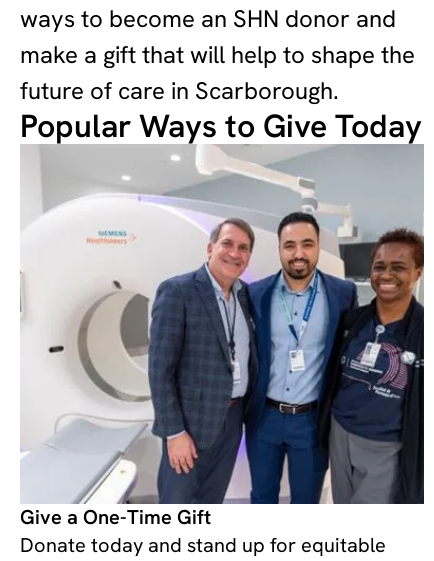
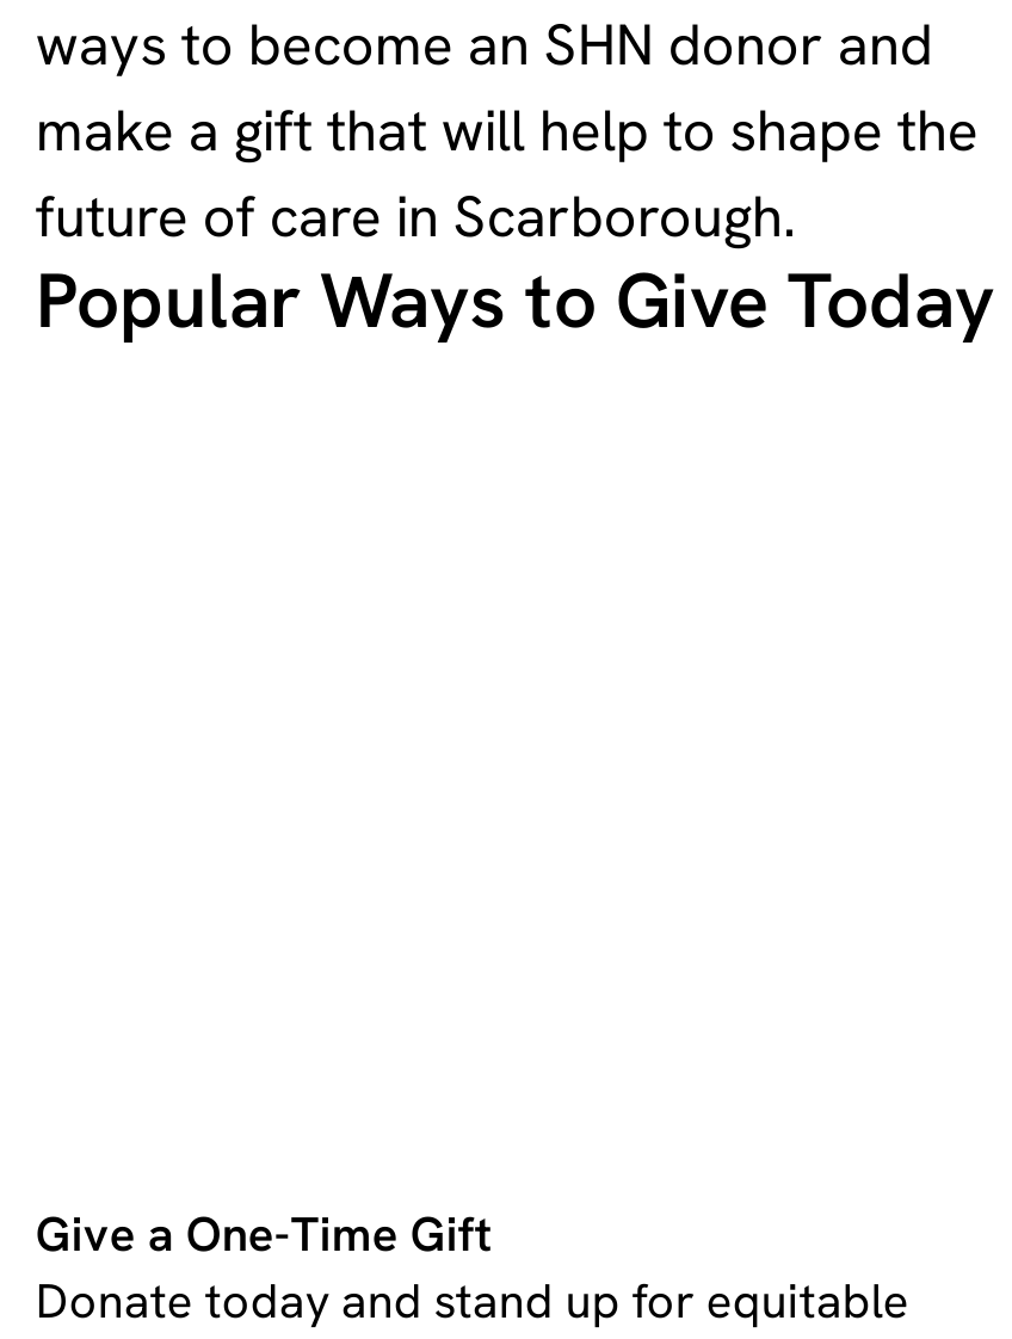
[19,150,425,505] [image] -> none

